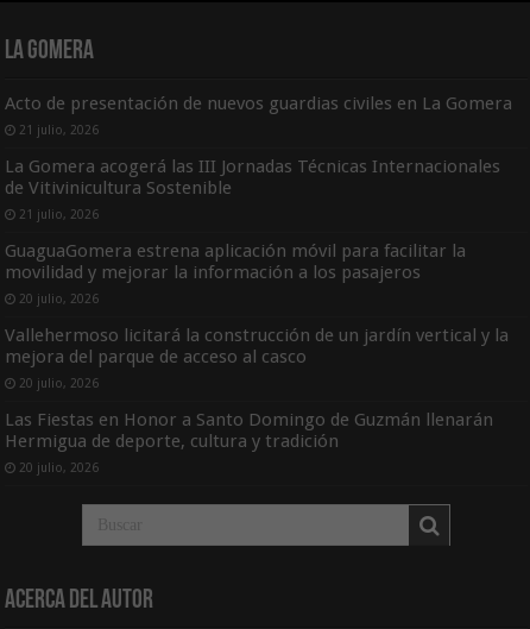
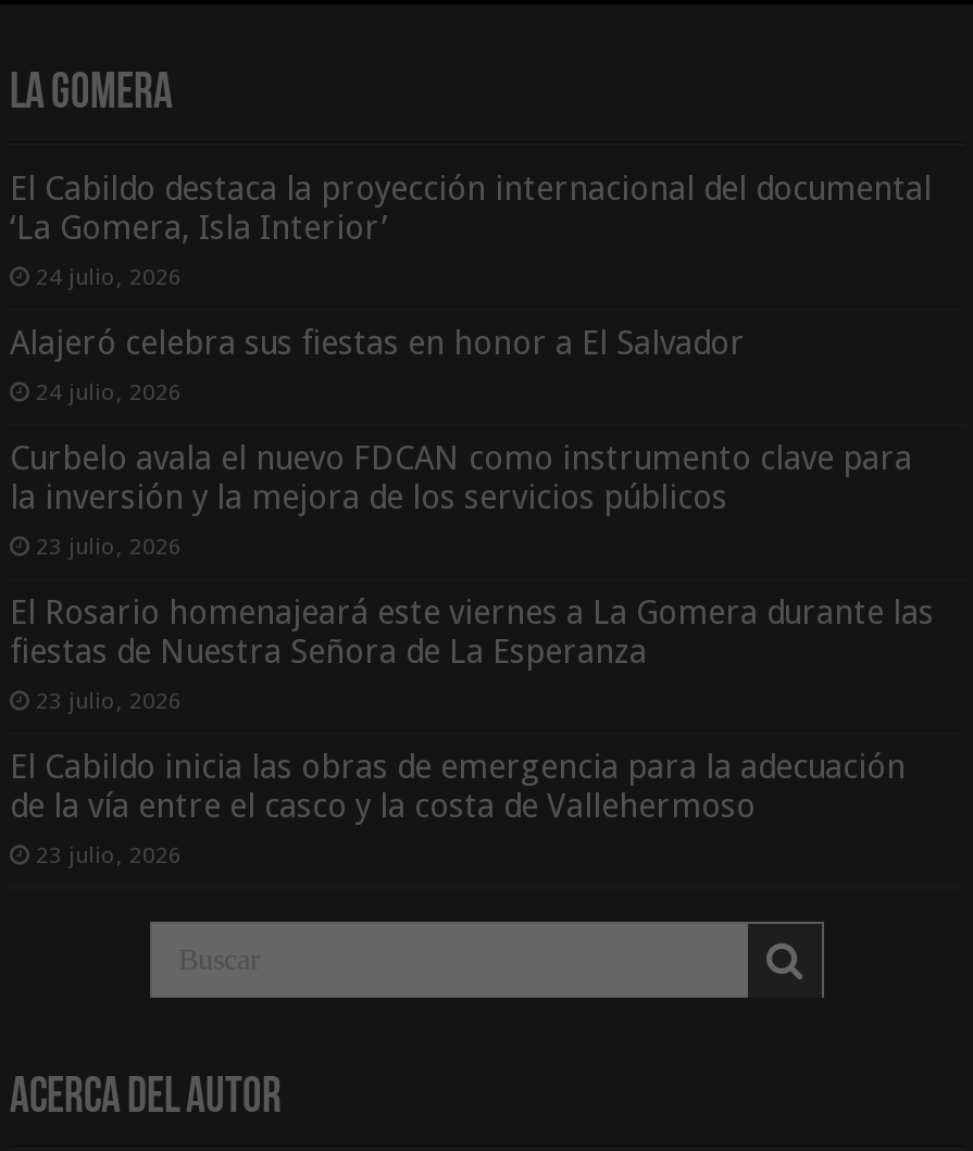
[5,93,513,137] Acto de presentación de nuevos guardias civiles en La Gomera | 21 julio, 2026 -> [10,171,932,290] El Cabildo destaca la proyección internacional del documental | ‘La Gomera, Isla Interior’ | 24 julio, 2026
[5,156,501,221] La Gomera acogerá las III Jornadas Técnicas Internacionales | de Vitivinicultura Sostenible | 21 julio, 2026 -> [10,325,745,406] Alajeró celebra sus fiestas en honor a El Salvador | 24 julio, 2026
[5,240,466,306] GuaguaGomera estrena aplicación móvil para facilitar la | movilidad y mejorar la información a los pasajeros | 20 julio, 2026 -> [10,440,912,560] Curbelo avala el nuevo FDCAN como instrumento clave para | la inversión y la mejora de los servicios públicos | 23 julio, 2026
[5,325,509,390] Vallehermoso licitará la construcción de un jardín vertical y la | mejora del parque de acceso al casco | 20 julio, 2026 -> [10,595,934,714] El Rosario homenajeará este viernes a La Gomera durante las | fiestas de Nuestra Señora de La Esperanza | 23 julio, 2026
[5,409,494,475] Las Fiestas en Honor a Santo Domingo de Guzmán llenarán | Hermigua de deporte, cultura y tradición | 20 julio, 2026 -> [10,749,906,869] El Cabildo inicia las obras de emergencia para la adecuación | de la vía entre el casco y la costa de Vallehermoso | 23 julio, 2026

